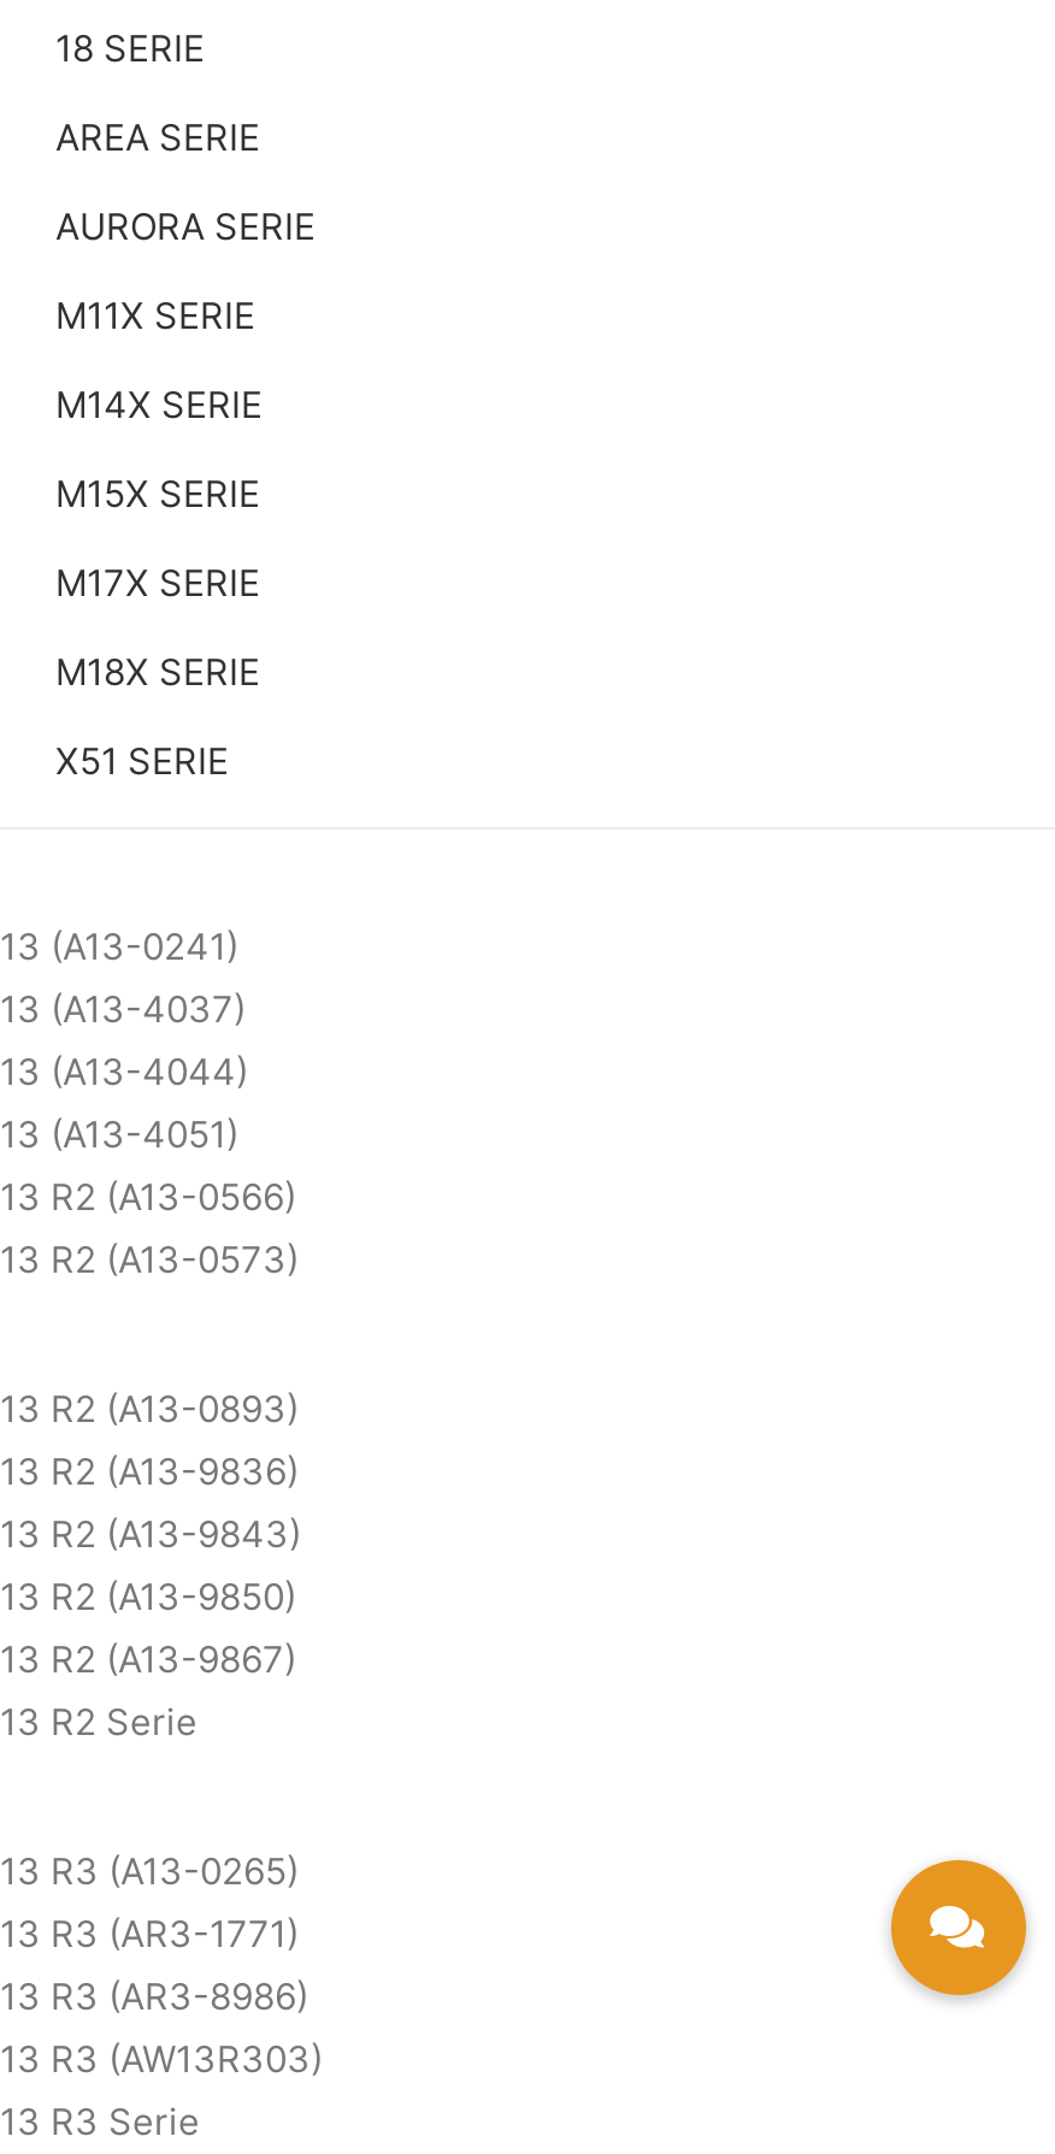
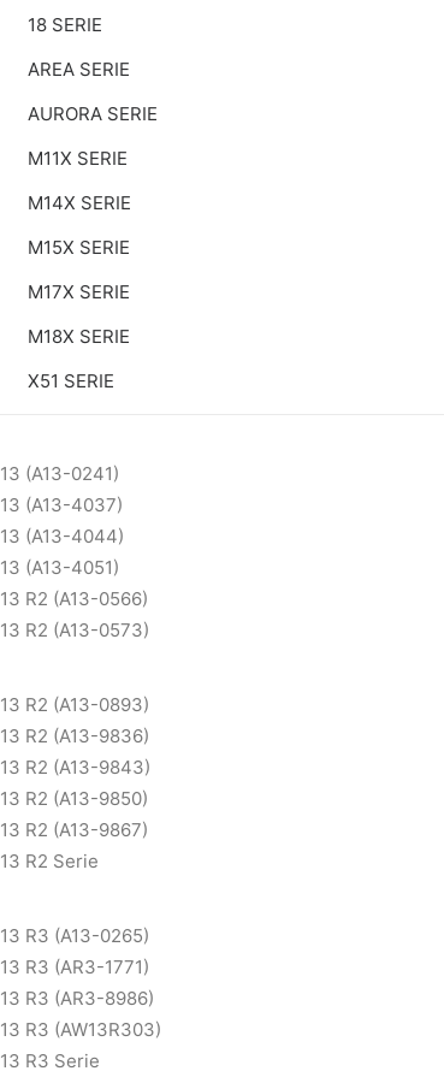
[884,1855,1033,2007] [image] -> none

